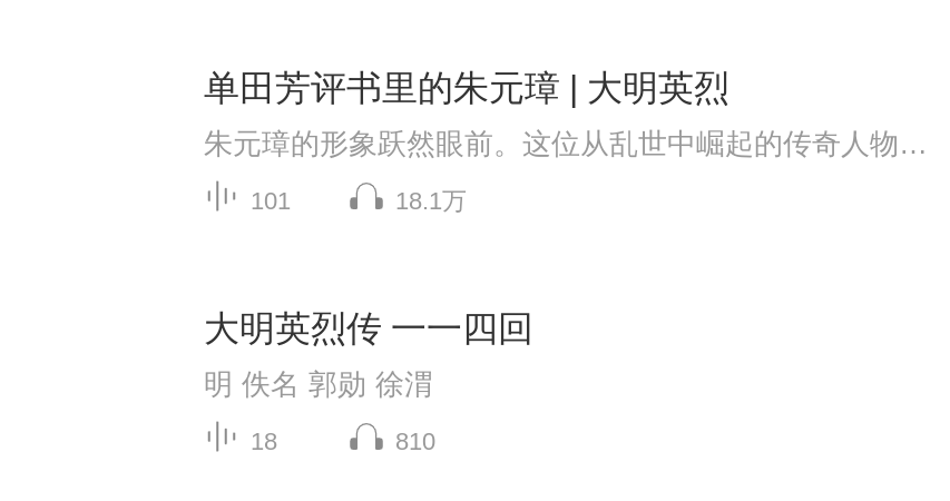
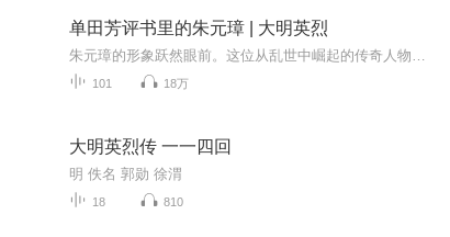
[395,187,467,213] 18.1万 -> [164,77,189,90] 18万

